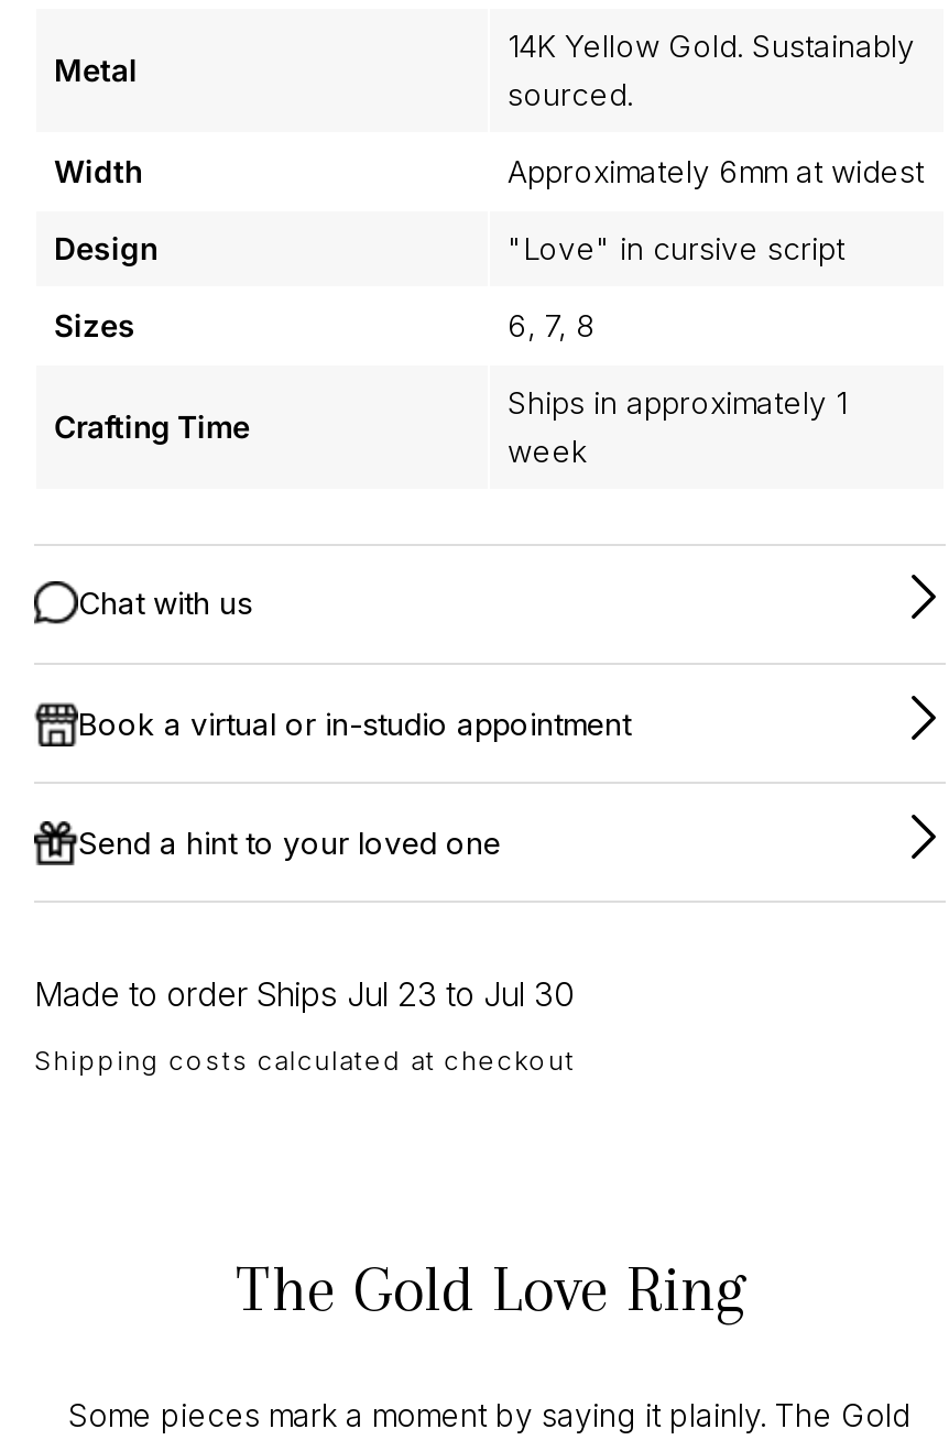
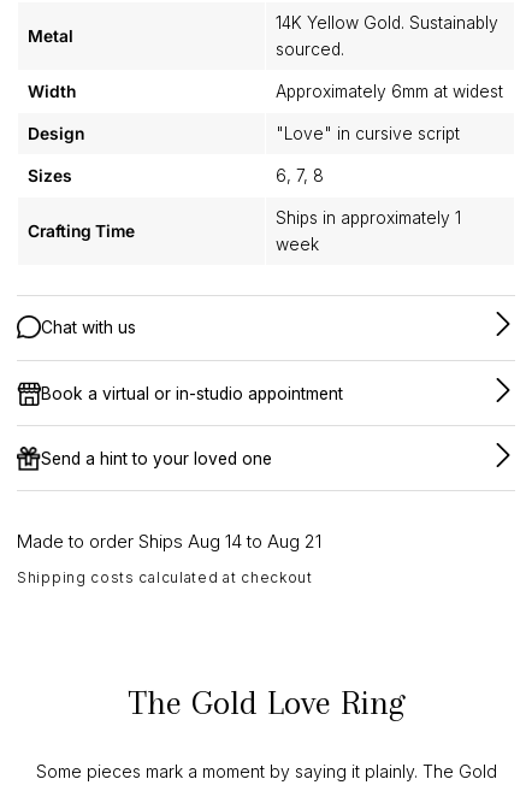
[34,974,574,1016] Made to order Ships Jul 23 to Jul 30 -> [17,530,321,553] Made to order Ships Aug 14 to Aug 21

